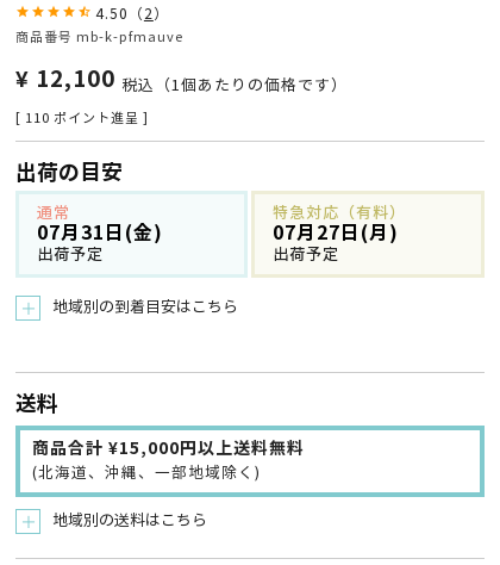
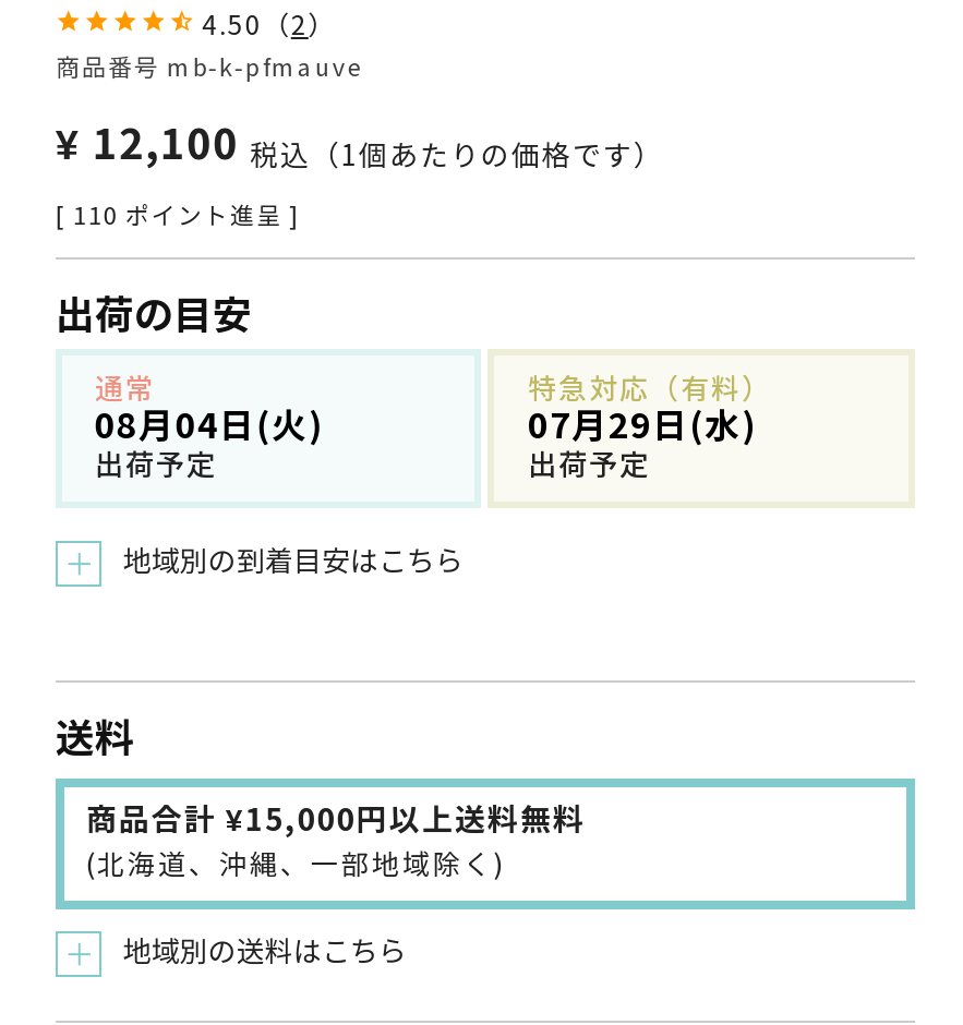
[37,220,163,245] 07月31日(金) -> [95,402,326,448] 08月04日(火)
[273,220,399,245] 07月27日(月) -> [528,402,759,448] 07月29日(水)

